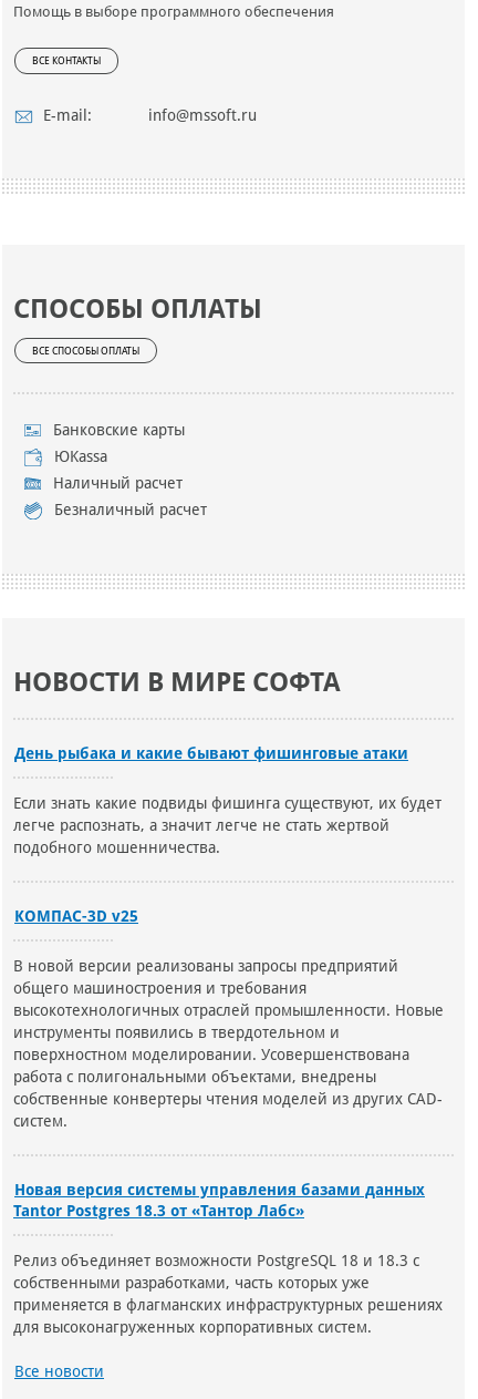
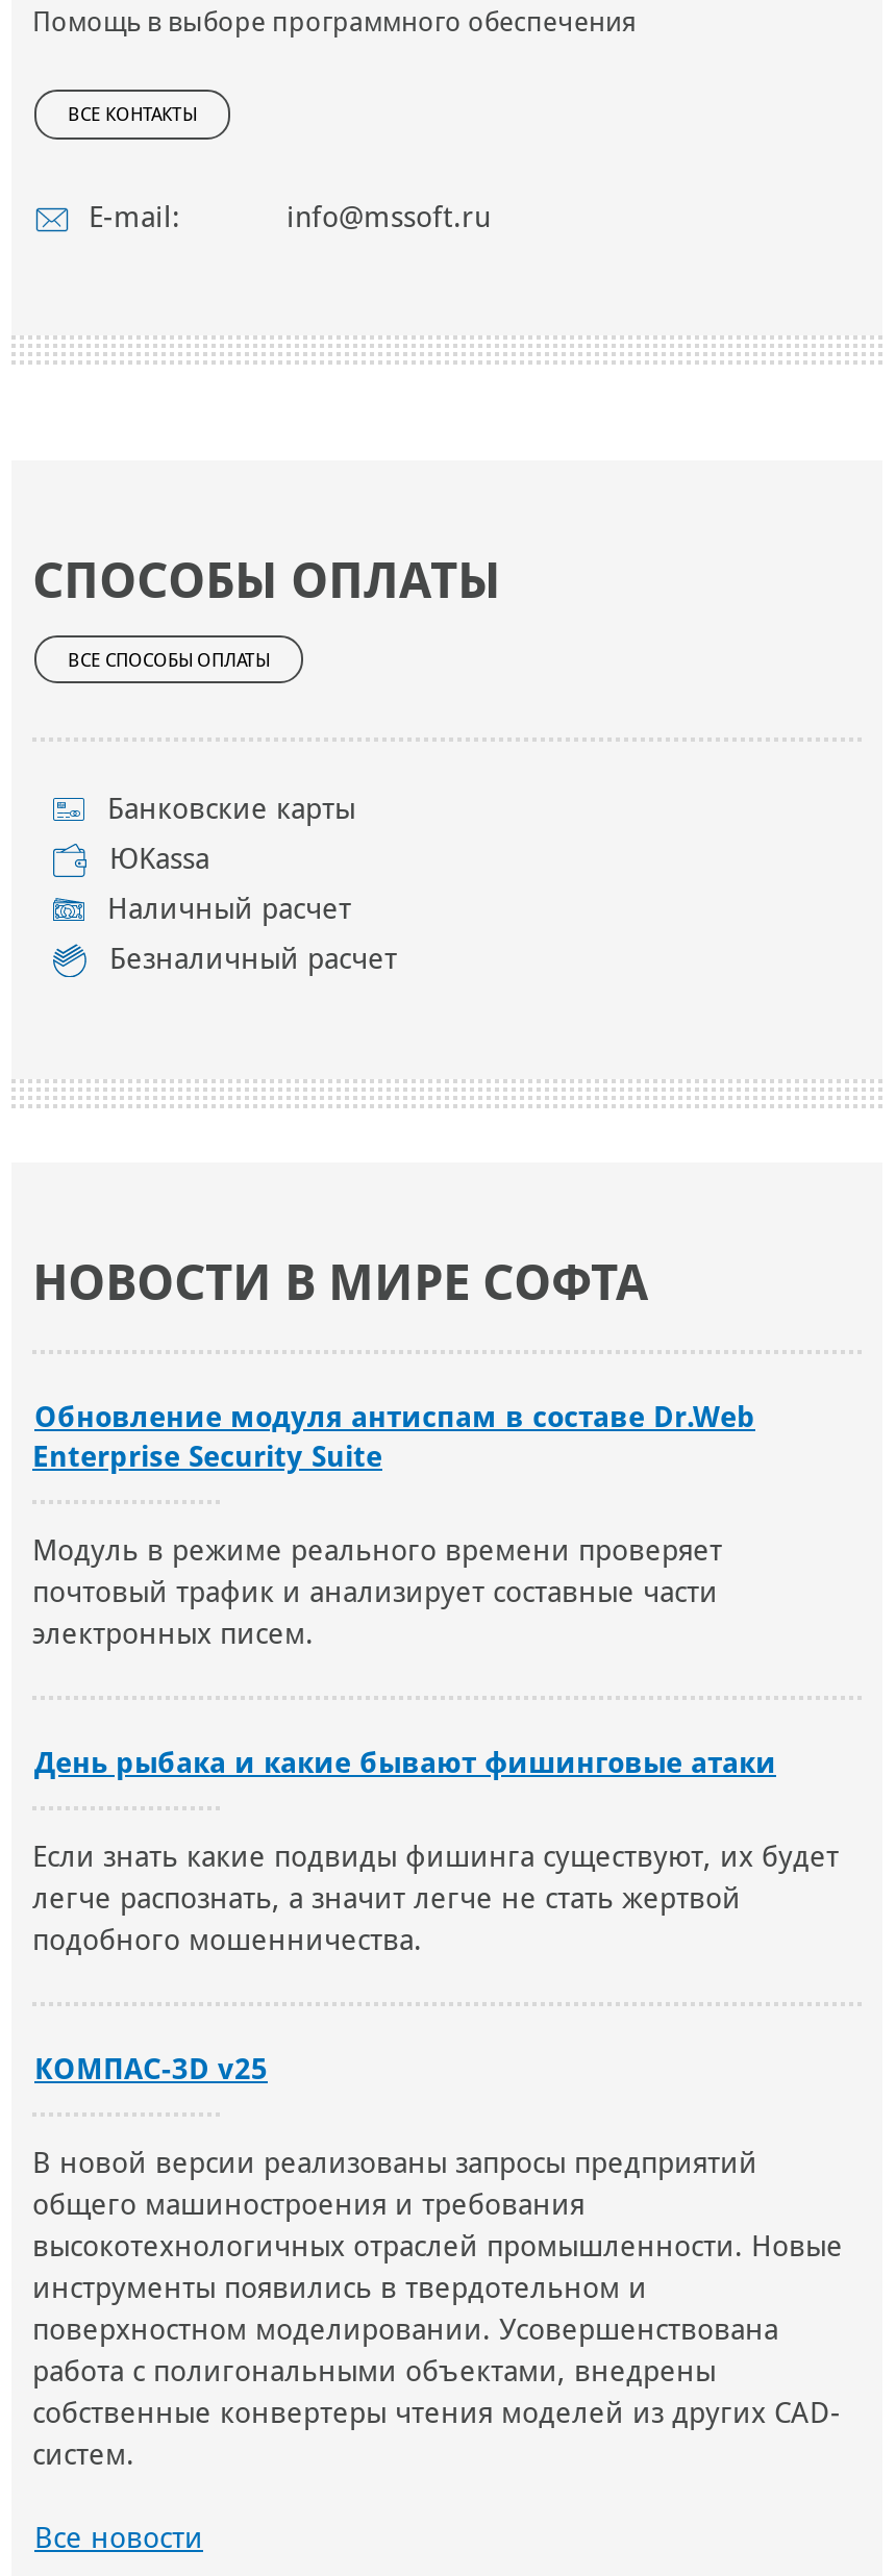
none -> [32,1401,755,1651] Обновление модуля антиспам в составе Dr.Web | Enterprise Security Suite | Модуль в режиме реального времени проверяет | почтовый трафик и анализирует составные части | электронных писем.
moved [13,745,444,1130] -> [32,1747,843,2472]: День рыбака и какие бывают фишинговые атаки | Если знать какие подвиды фишинга существуют, их будет | легче распознать, а значит легче не стать жертвой | ... | собственные конвертеры чтения моделей из других CAD- | систем.
[13,1181,443,1336] Новая версия системы управления базами данных | Tantor Postgres 18.3 от «Тантор Лабс» | Релиз объединяет возможности PostgreSQL 18 и 18.3 c | собственными разработками, часть которых уже | применяется в флагманских инфраструктурных решениях | для высоконагруженных корпоративных систем. -> none

